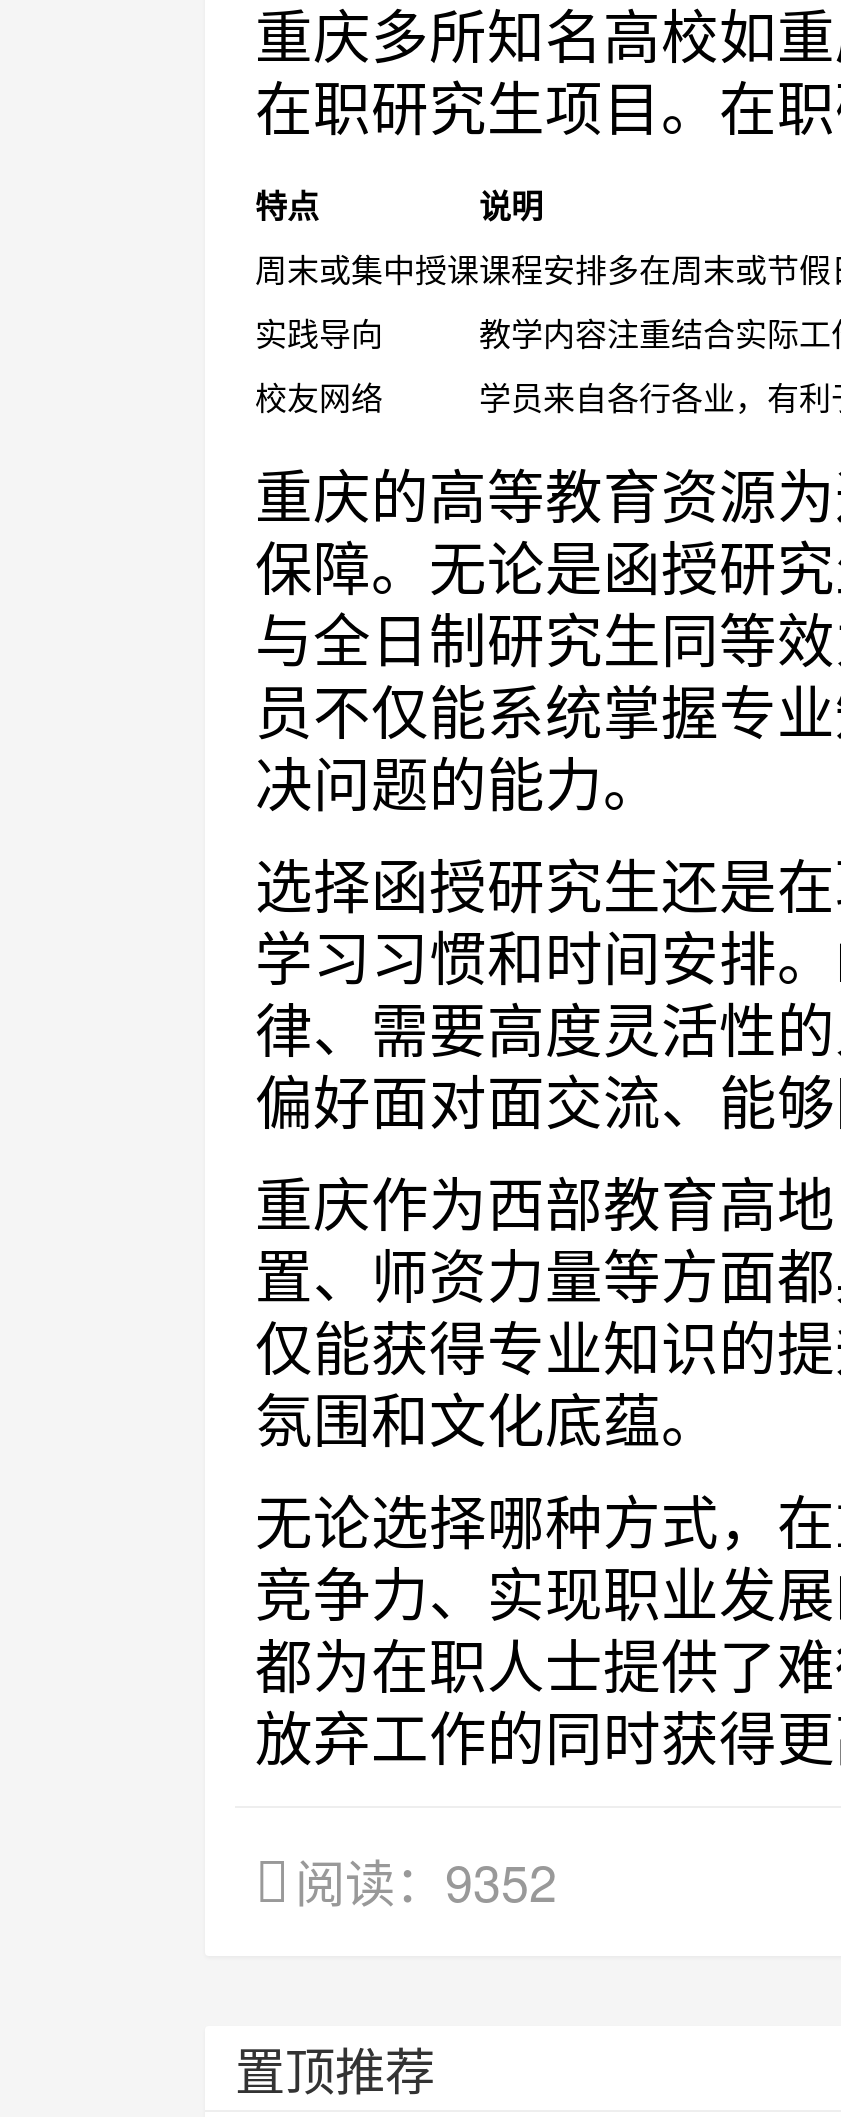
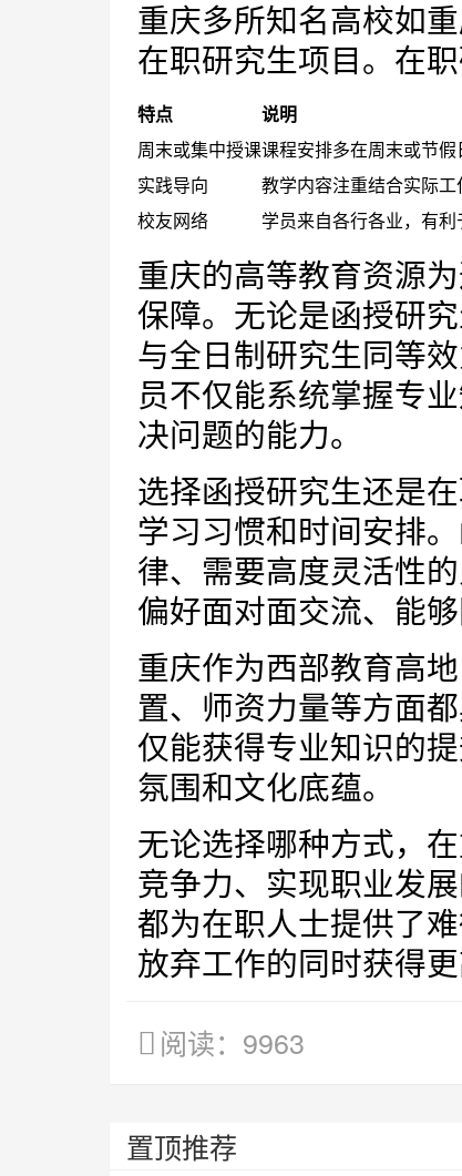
[295,1844,557,1916] 阅读：9352 -> [160,1022,305,1062] 阅读：9963

